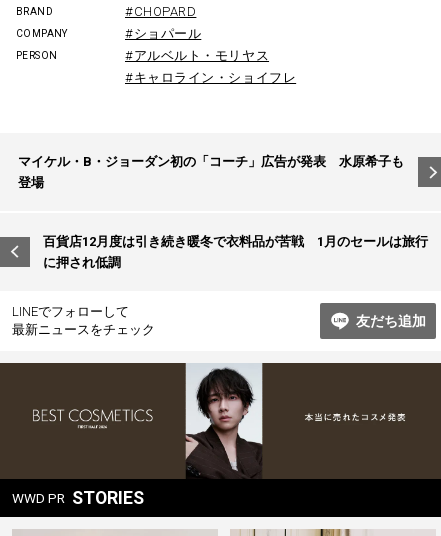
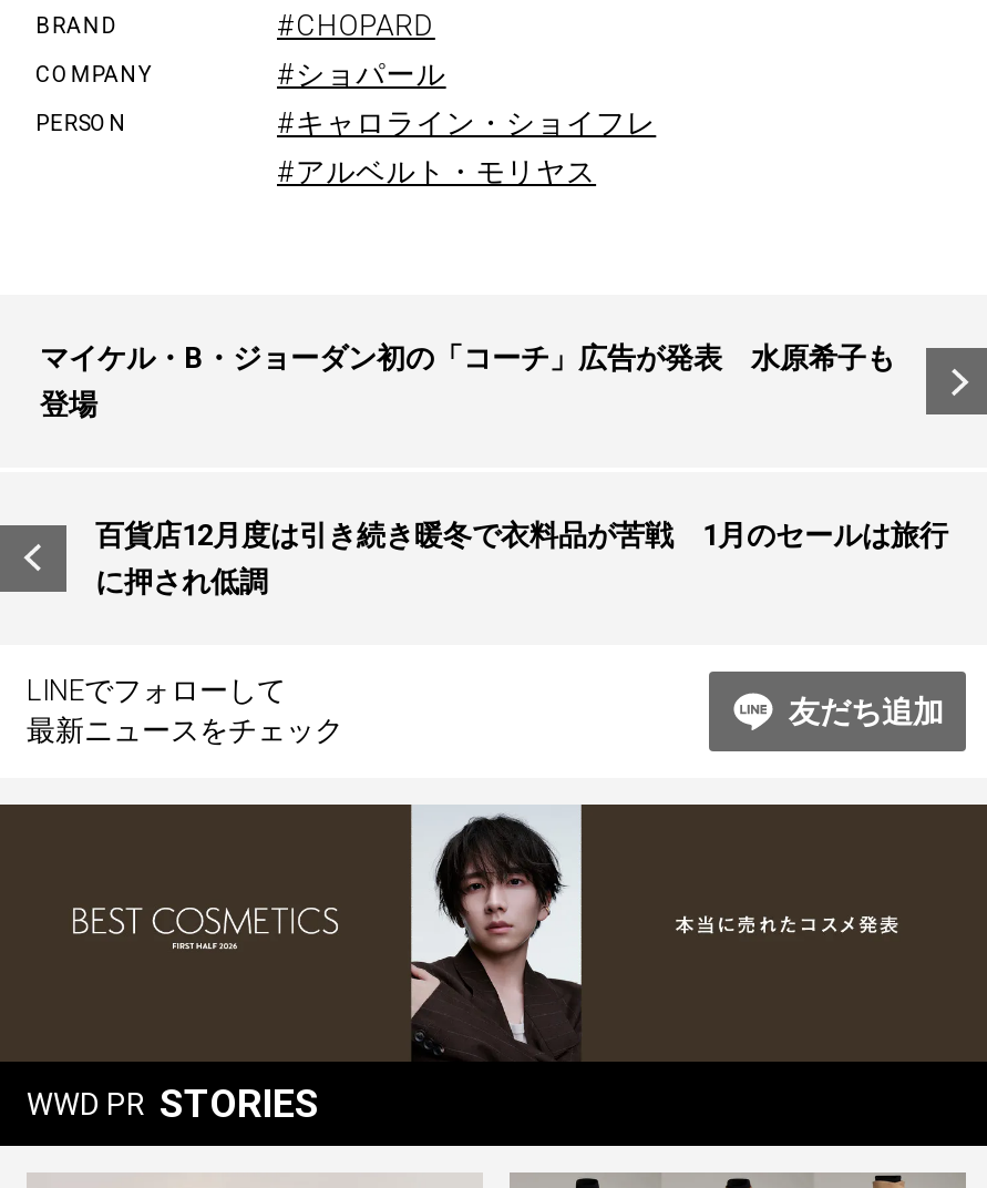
moved [125,48,269,63] -> [277,154,596,188]: #アルベルト・モリヤス
moved [125,70,296,85] -> [277,106,656,139]: #キャロライン・ショイフレ

